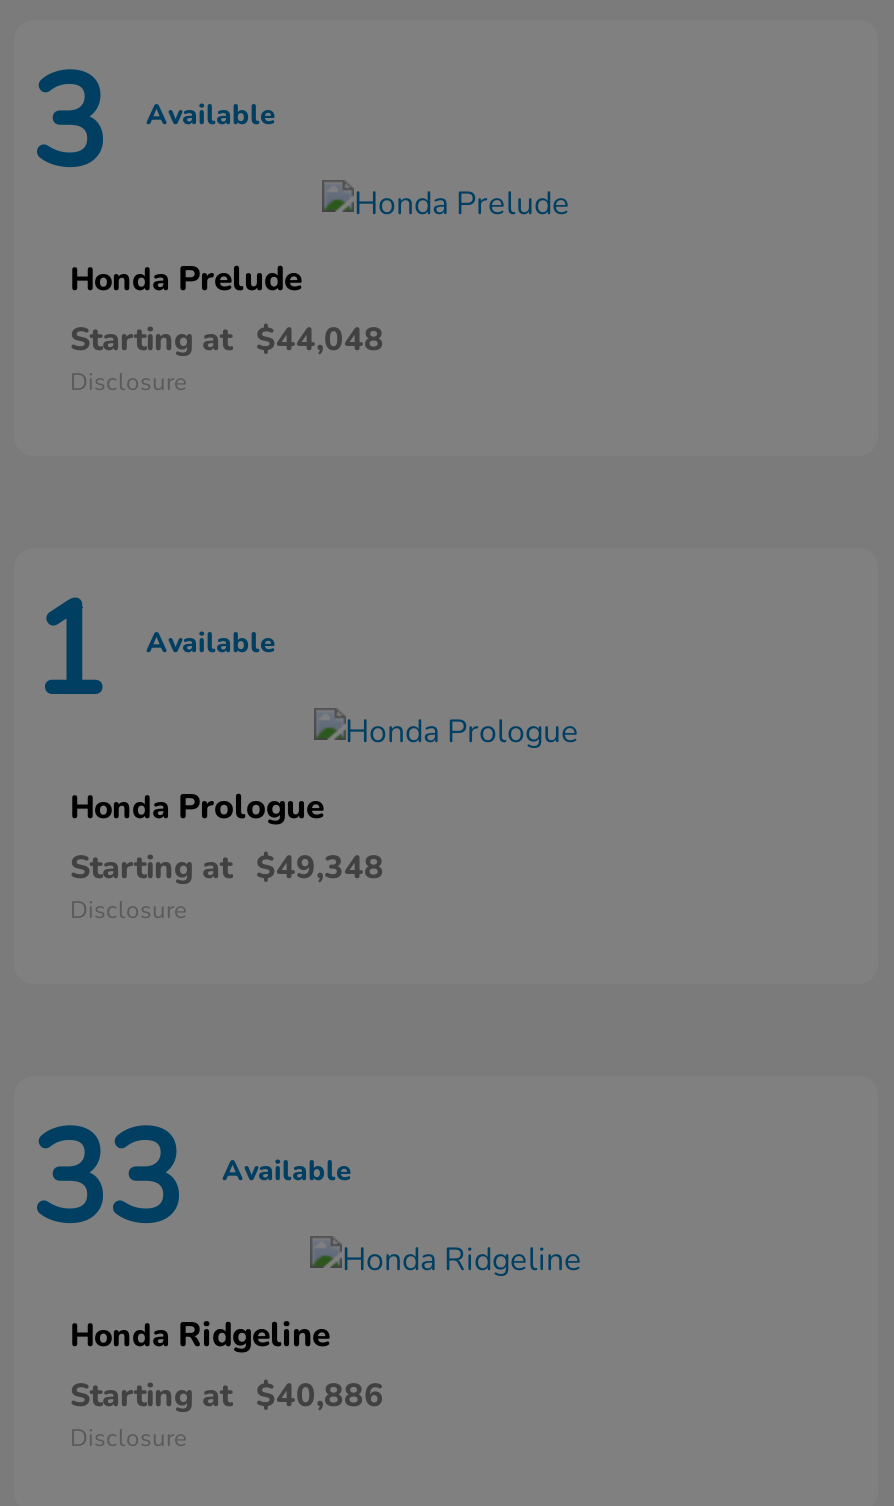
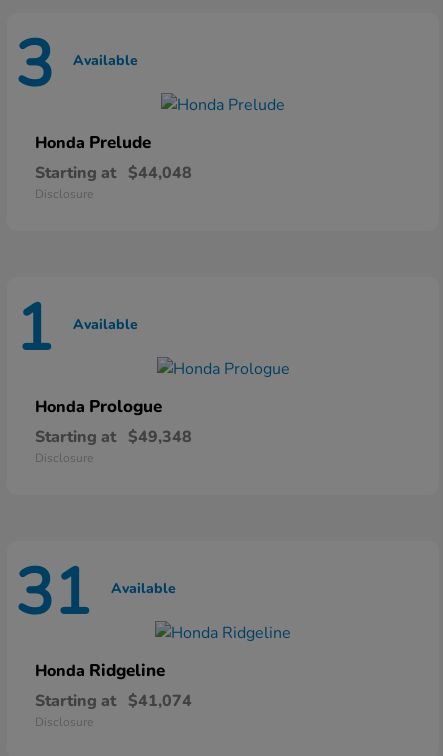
[30,1093,352,1269] 33 Available -> [15,549,176,637] 31 Available
[70,1374,384,1418] Starting at $40,886 -> [35,690,192,712] Starting at $41,074

